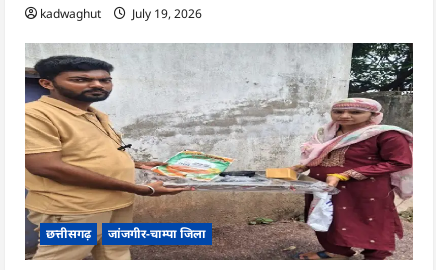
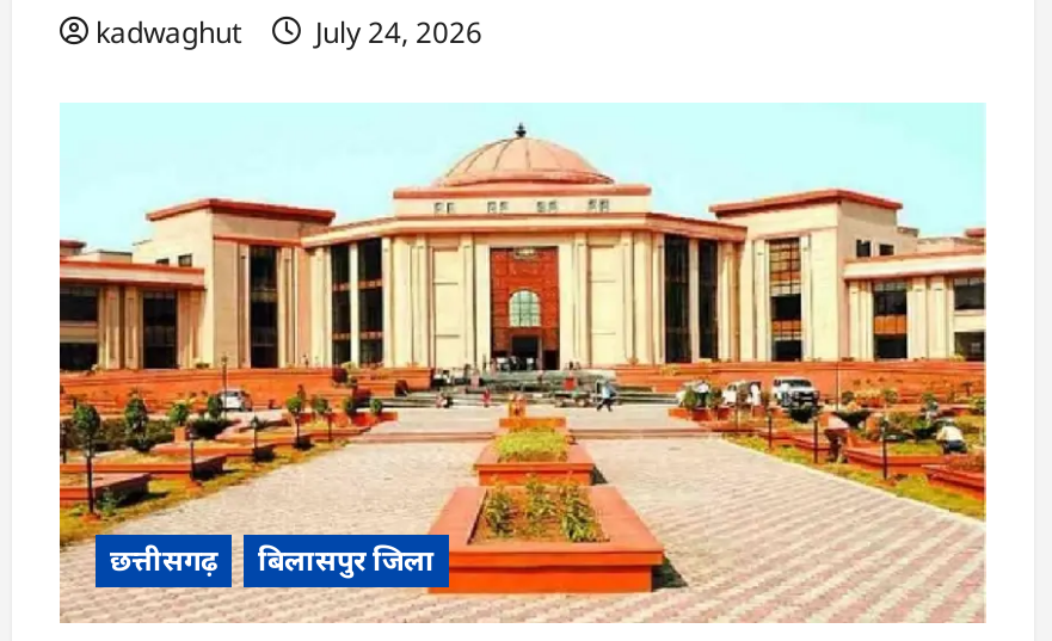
[40,5,202,22] kadwaghut July 19, 2026 -> [96,11,482,52] kadwaghut July 24, 2026
[24,42,414,261] [image] | जांजगीर-चाम्पा जिला -> [57,103,986,623] [image] | बिलासपुर जिला

